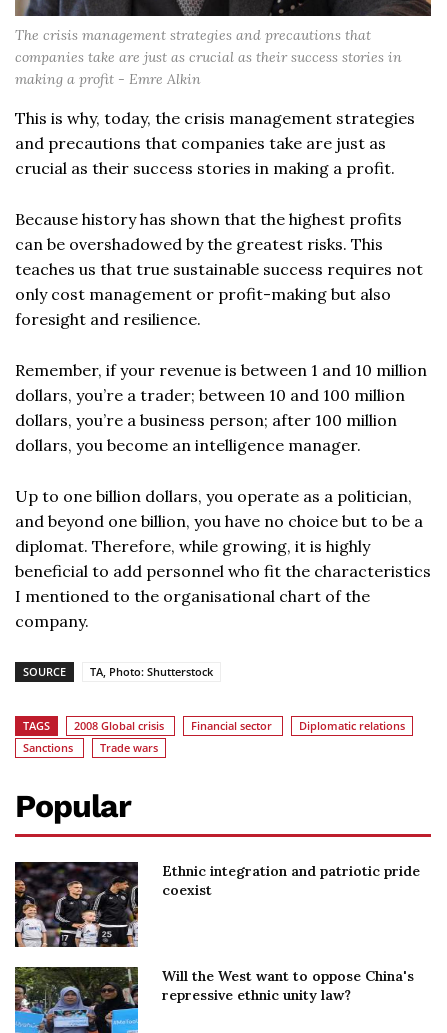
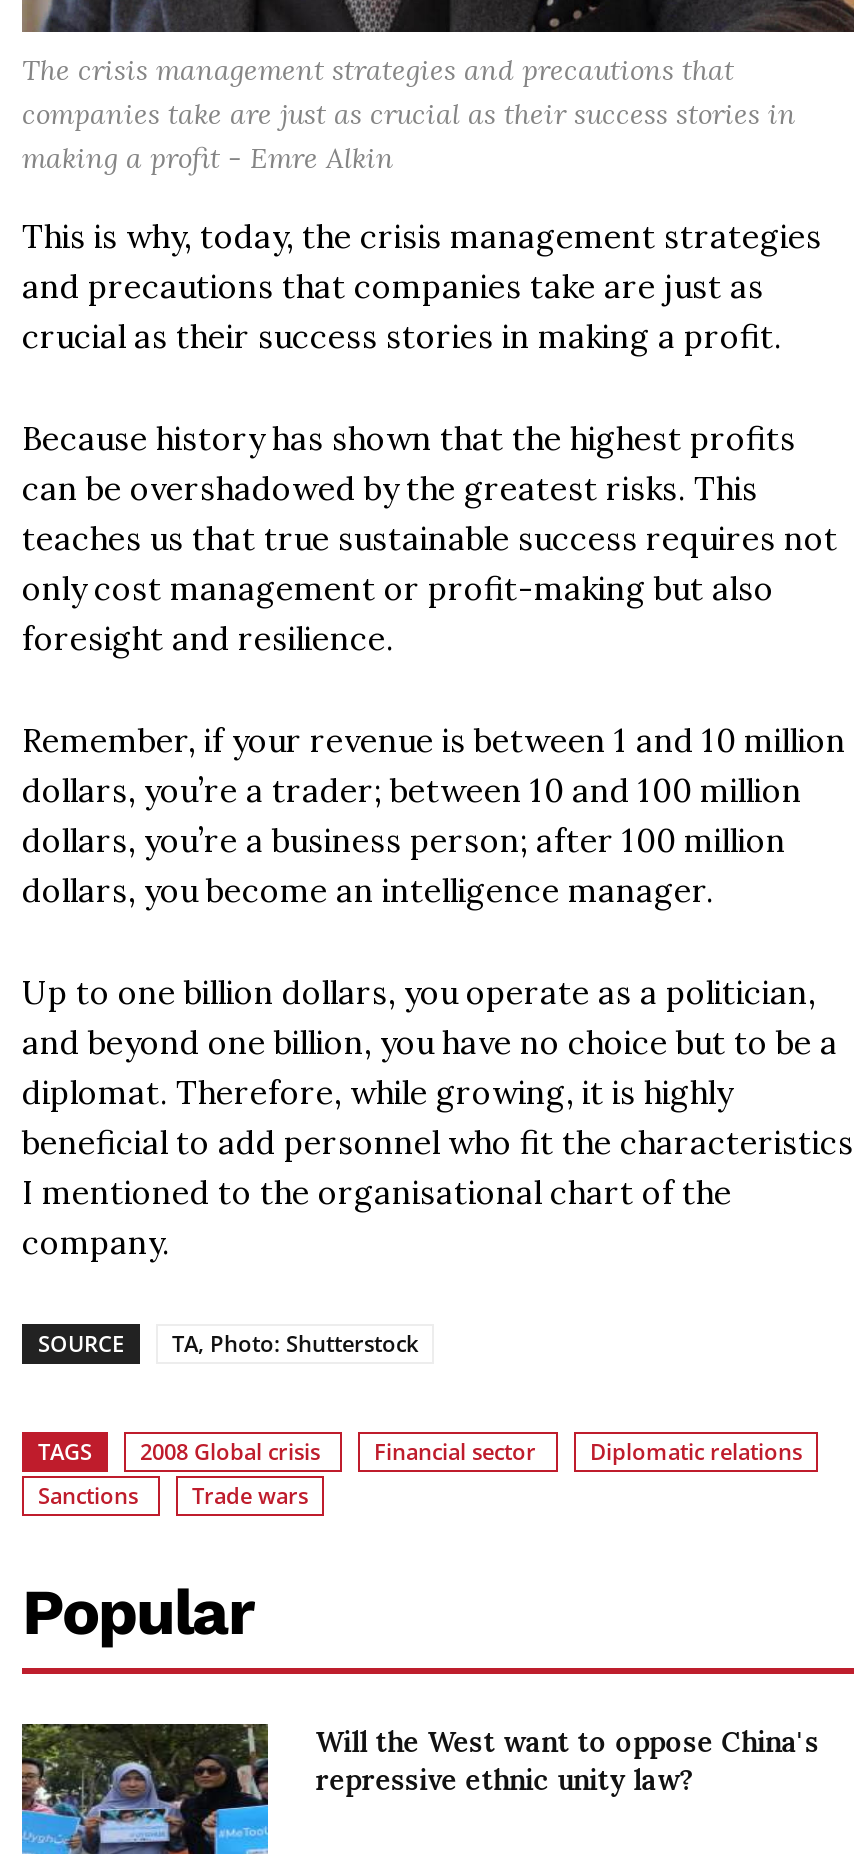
[14,862,420,948] [image] | Ethnic integration and patriotic pride | coexist -> none

